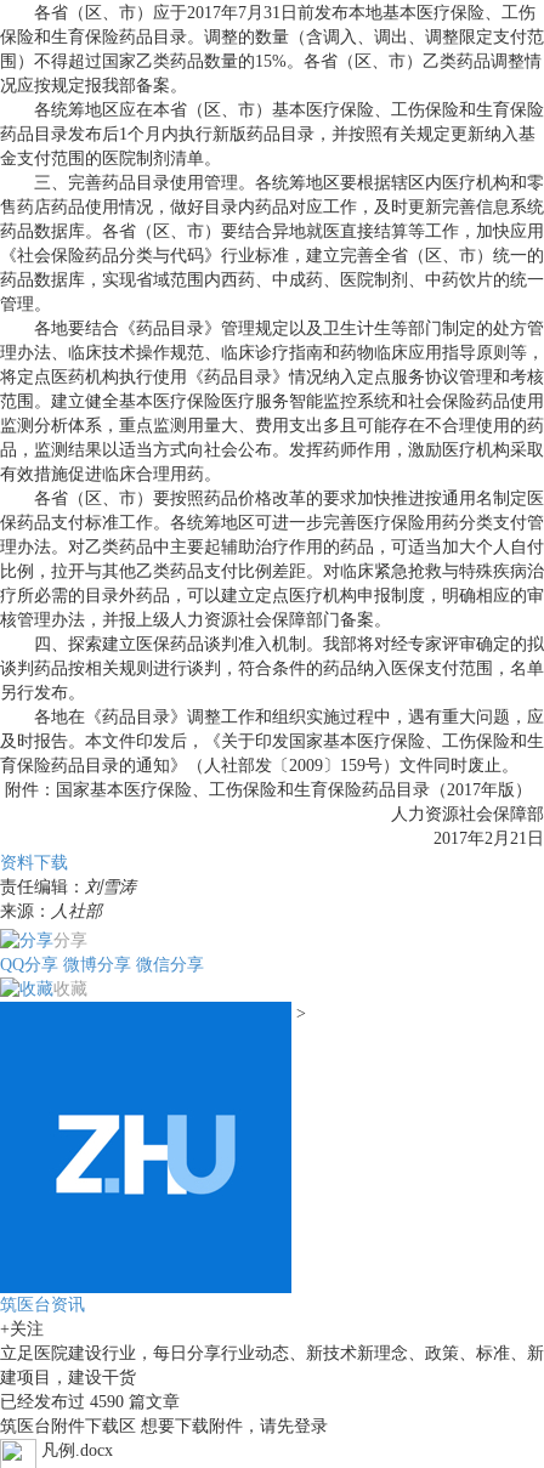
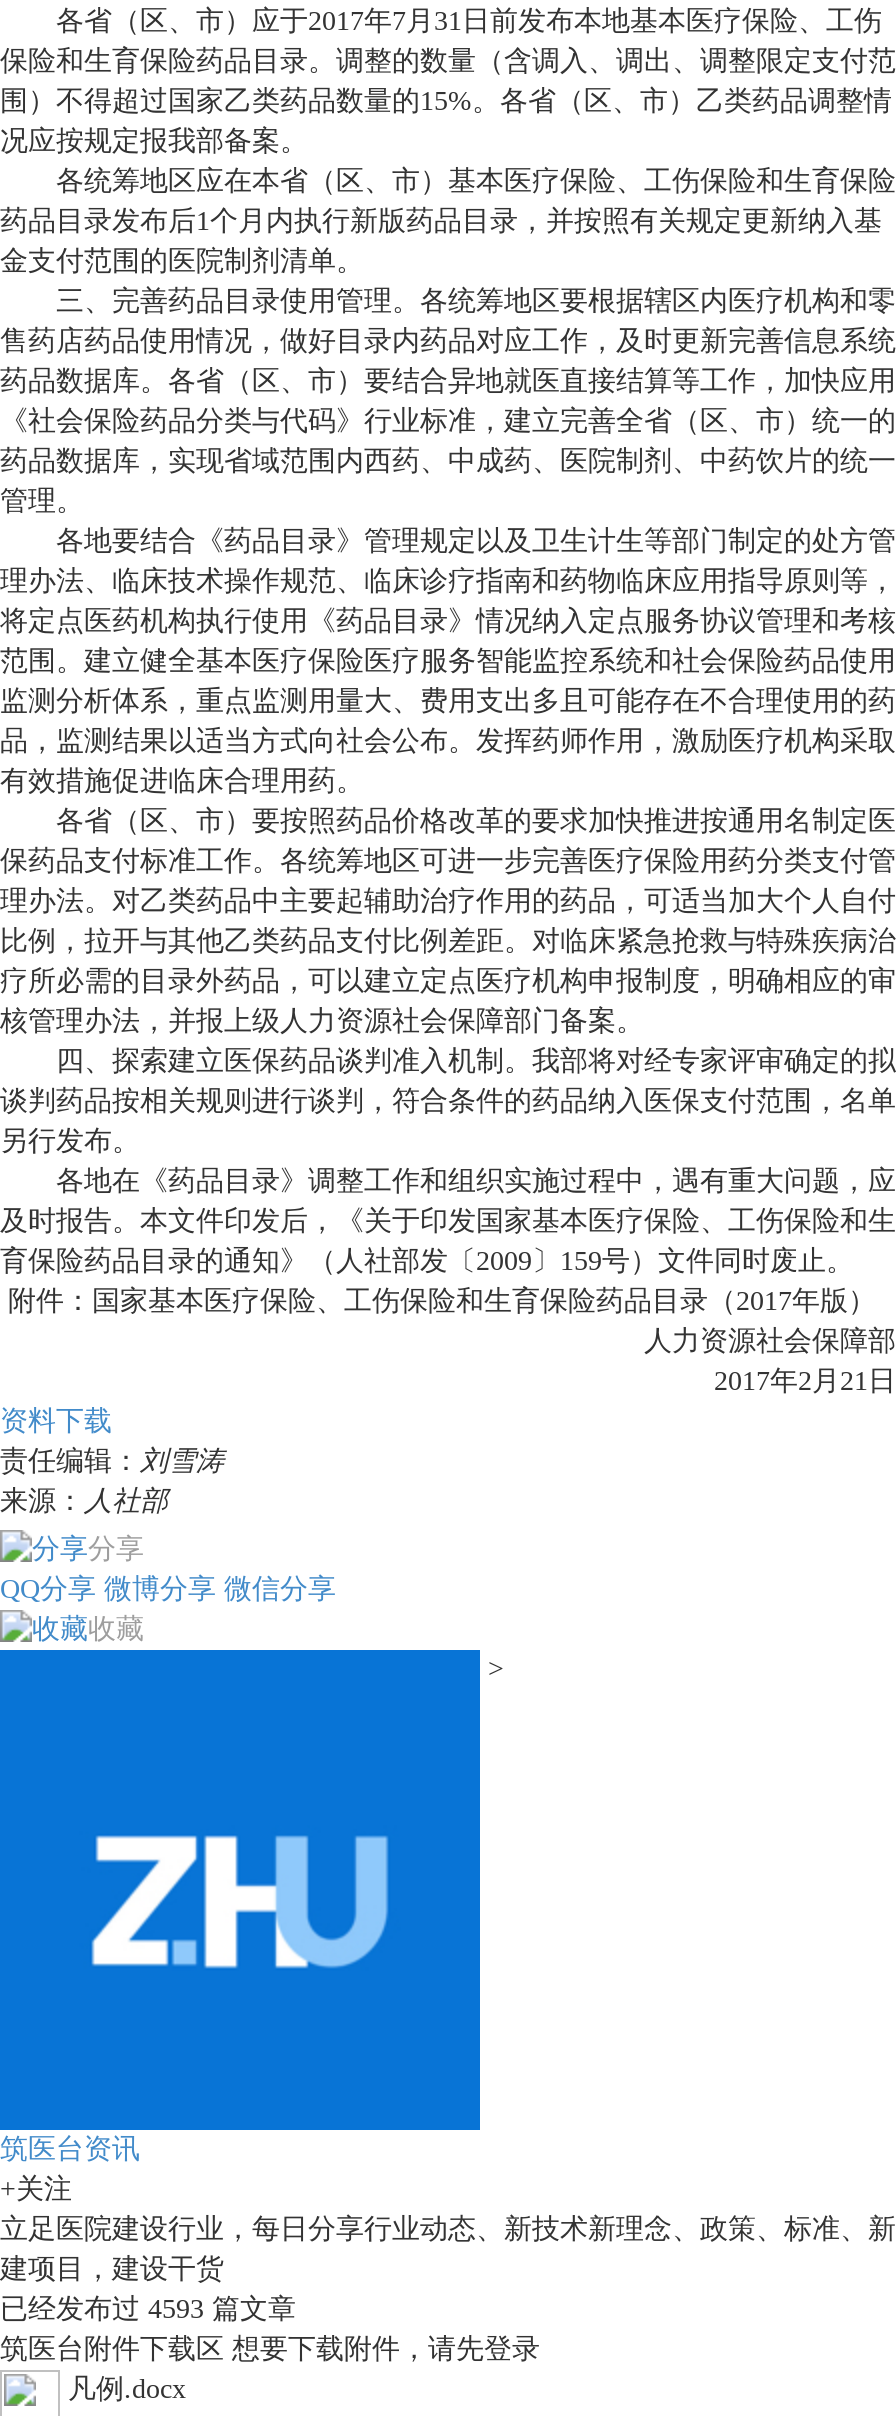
[0,1393,180,1411] 已经发布过4590篇文章 -> [0,2294,296,2324] 已经发布过4593篇文章

